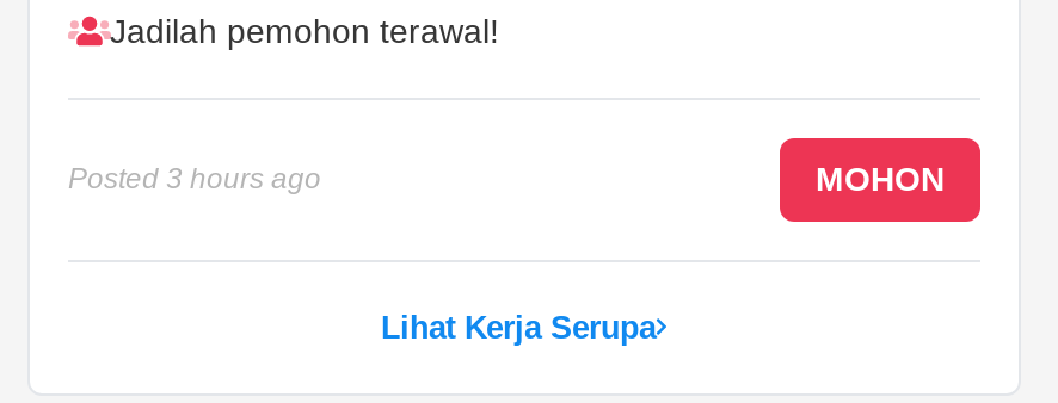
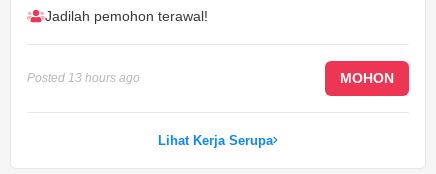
[68,162,321,196] Posted 3 hours ago -> [27,71,140,85] Posted 13 hours ago

